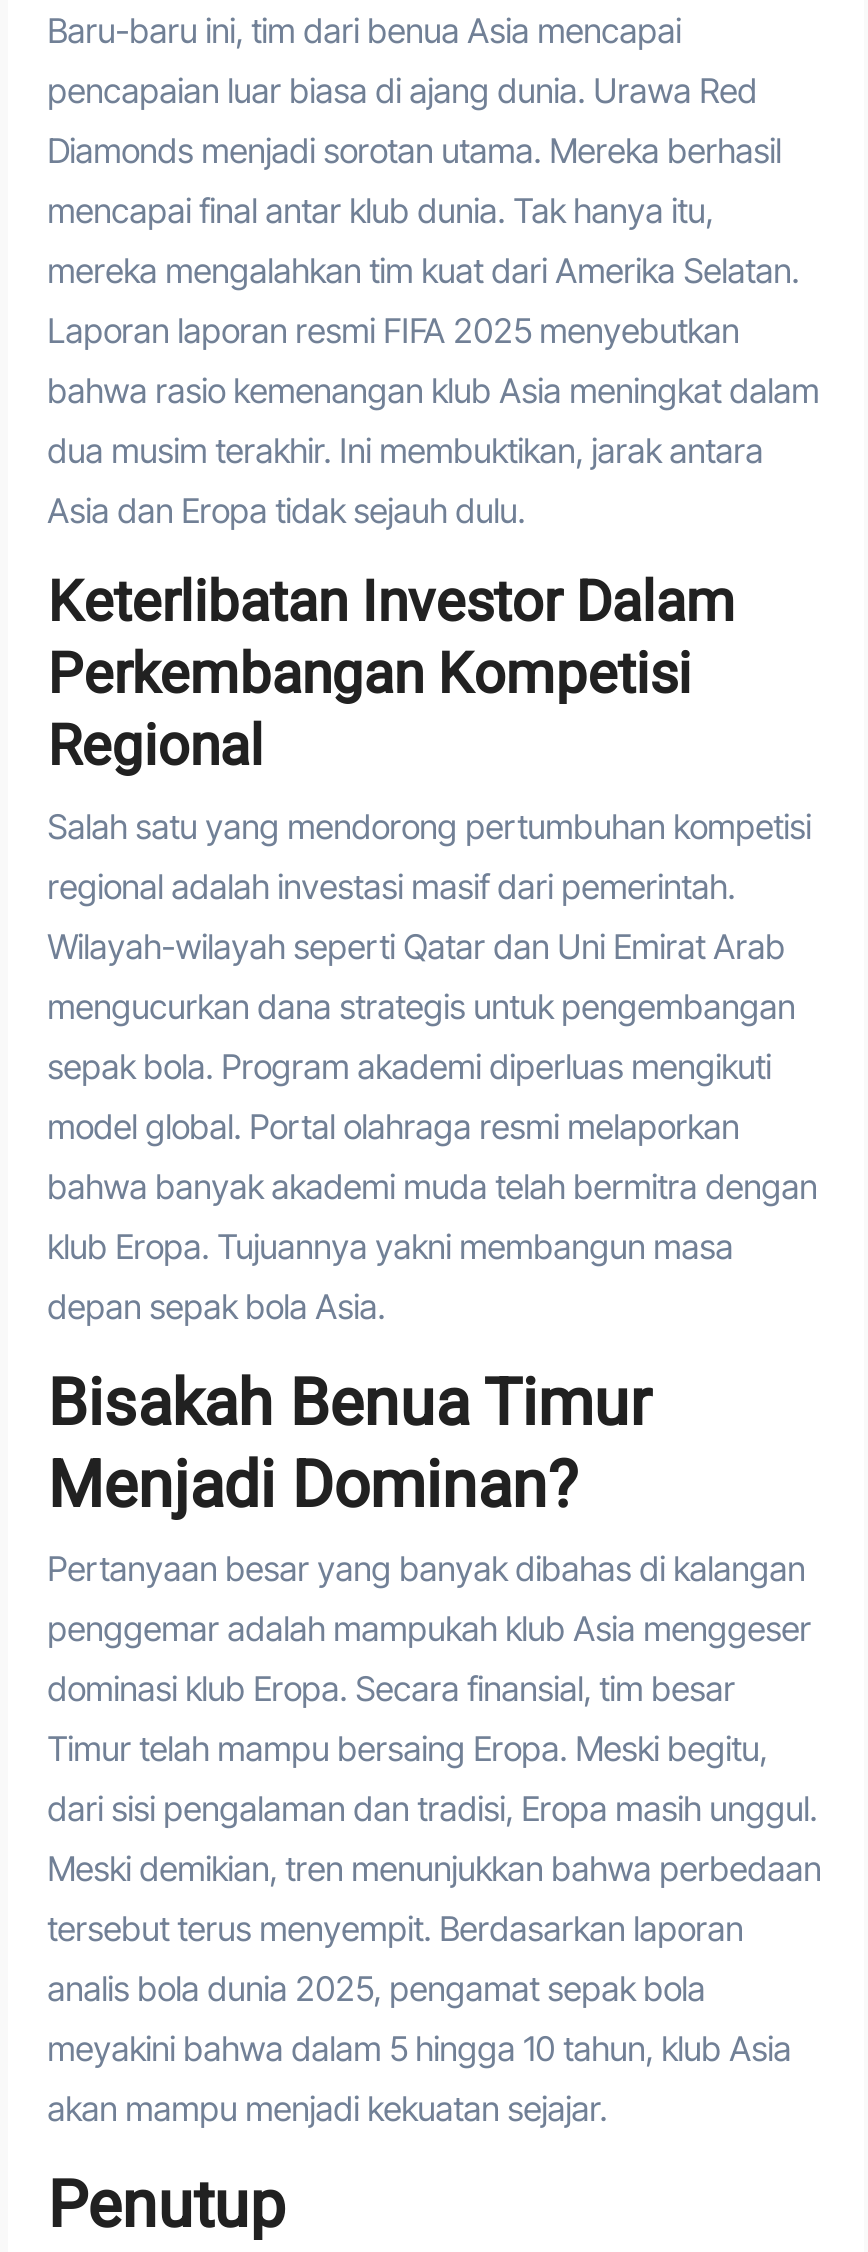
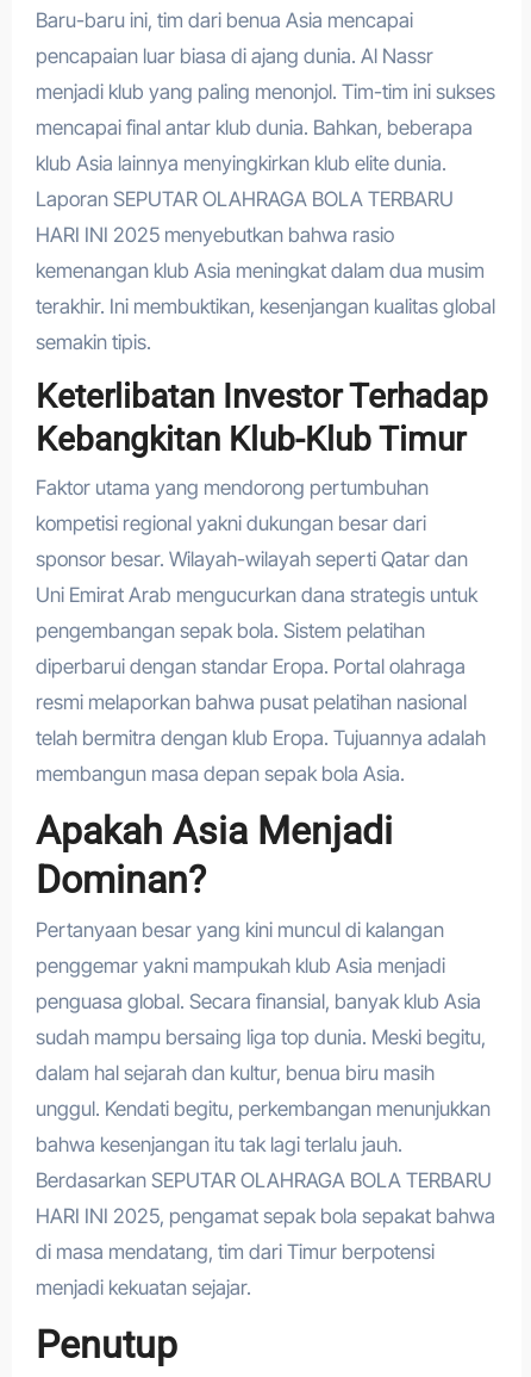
[48,71,822,2129] pencapaian luar biasa di ajang dunia. Urawa Red | Diamonds menjadi sorotan utama. Mereka berhasil | mencapai final antar klub dunia. Tak hanya itu, | mereka mengalahkan tim kuat dari Amerika Selatan. | Laporan laporan resmi FIFA 2025 menyebutkan | bahwa rasio kemenangan klub Asia meningkat dalam | dua musim terakhir. Ini membuktikan, jarak antara | Asia dan Eropa tidak sejauh dulu. | Keterlibatan Investor Dalam | Perkembangan Kompetisi | Regional | Salah satu yang mendorong pertumbuhan kompetisi | regional adalah investasi masif dari pemerintah. | Wilayah-wilayah seperti Qatar dan Uni Emirat Arab | mengucurkan dana strategis untuk pengembangan | sepak bola. Program akademi diperluas mengikuti | model global. Portal olahraga resmi melaporkan | bahwa banyak akademi muda telah bermitra dengan | klub Eropa. Tujuannya yakni membangun masa | depan sepak bola Asia. | Bisakah Benua Timur | Menjadi Dominan? | Pertanyaan besar yang banyak dibahas di kalangan | penggemar adalah mampukah klub Asia menggeser | dominasi klub Eropa. Secara finansial, tim besar | Timur telah mampu bersaing Eropa. Meski begitu, | dari sisi pengalaman dan tradisi, Eropa masih unggul. | Meski demikian, tren menunjukkan bahwa perbedaan | tersebut terus menyempit. Berdasarkan laporan | analis bola dunia 2025, pengamat sepak bola | meyakini bahwa dalam 5 hingga 10 tahun, klub Asia | akan mampu menjadi kekuatan sejajar. -> [35,44,495,1300] pencapaian luar biasa di ajang dunia. Al Nassr | menjadi klub yang paling menonjol. Tim-tim ini sukses | mencapai final antar klub dunia. Bahkan, beberapa | klub Asia lainnya menyingkirkan klub elite dunia. | Laporan SEPUTAR OLAHRAGA BOLA TERBARU | HARI INI 2025 menyebutkan bahwa rasio | kemenangan klub Asia meningkat dalam dua musim | terakhir. Ini membuktikan, kesenjangan kualitas global | semakin tipis. | Keterlibatan Investor Terhadap | Kebangkitan Klub-Klub Timur | Faktor utama yang mendorong pertumbuhan | kompetisi regional yakni dukungan besar dari | sponsor besar. Wilayah-wilayah seperti Qatar dan | Uni Emirat Arab mengucurkan dana strategis untuk | pengembangan sepak bola. Sistem pelatihan | diperbarui dengan standar Eropa. Portal olahraga | resmi melaporkan bahwa pusat pelatihan nasional | telah bermitra dengan klub Eropa. Tujuannya adalah | membangun masa depan sepak bola Asia. | Apakah Asia Menjadi | Dominan? | Pertanyaan besar yang kini muncul di kalangan | penggemar yakni mampukah klub Asia menjadi | penguasa global. Secara finansial, banyak klub Asia | sudah mampu bersaing liga top dunia. Meski begitu, | dalam hal sejarah dan kultur, benua biru masih | unggul. Kendati begitu, perkembangan menunjukkan | bahwa kesenjangan itu tak lagi terlalu jauh. | Berdasarkan SEPUTAR OLAHRAGA BOLA TERBARU | HARI INI 2025, pengamat sepak bola sepakat bahwa | di masa mendatang, tim dari Timur berpotensi | menjadi kekuatan sejajar.

